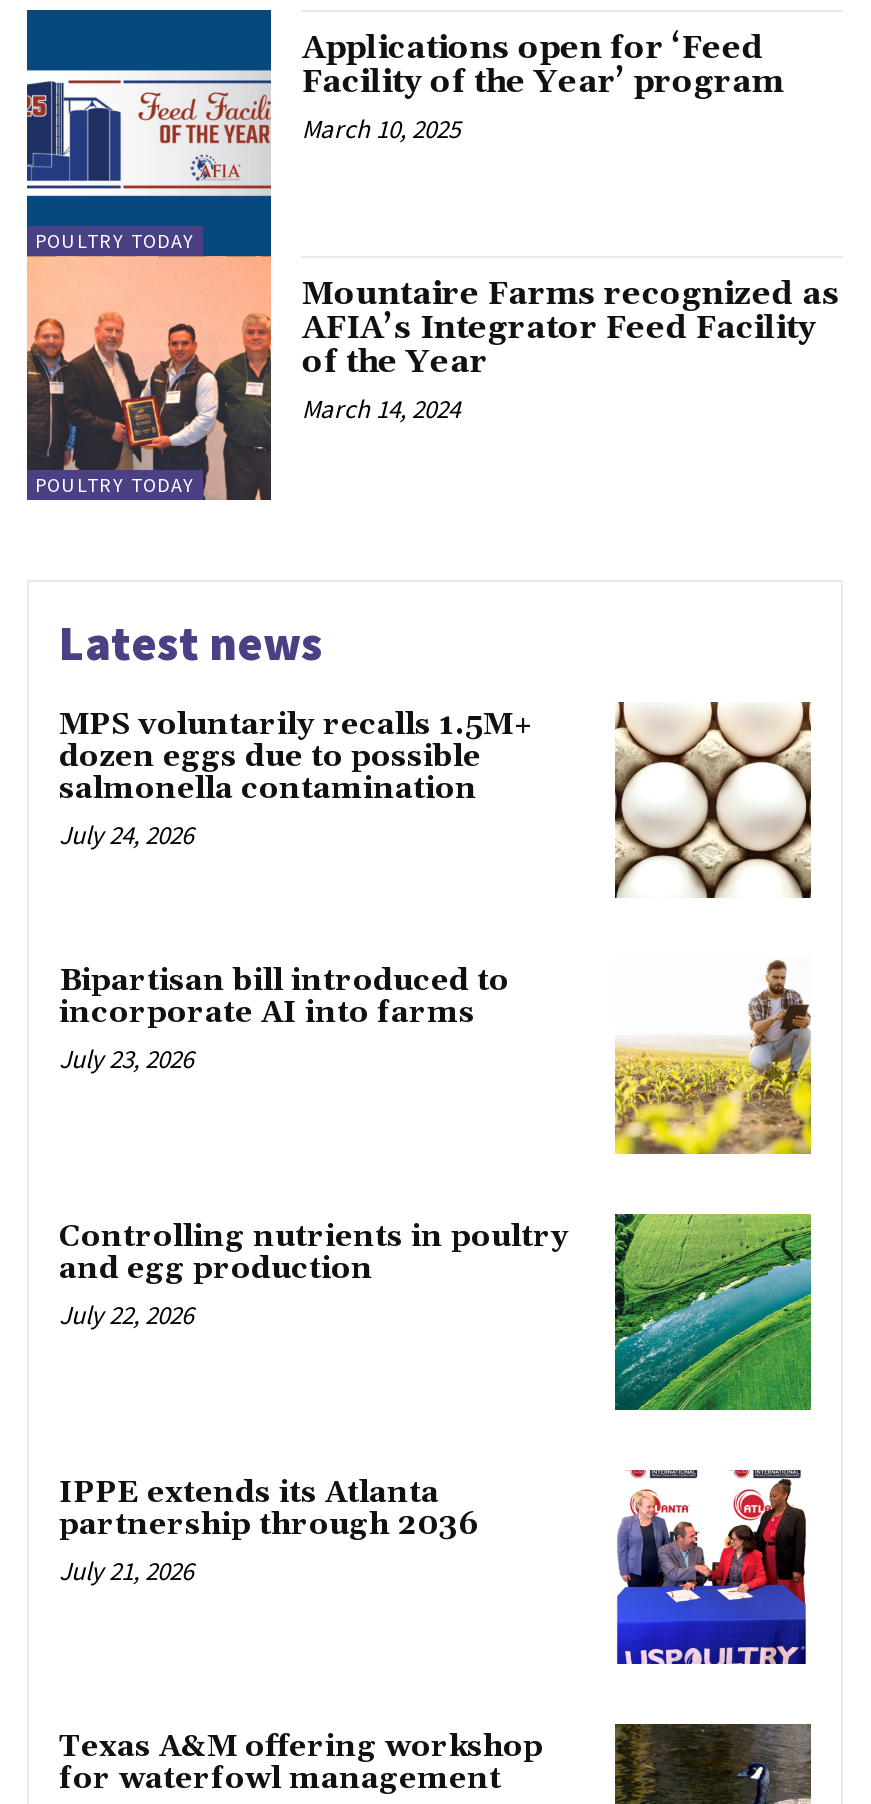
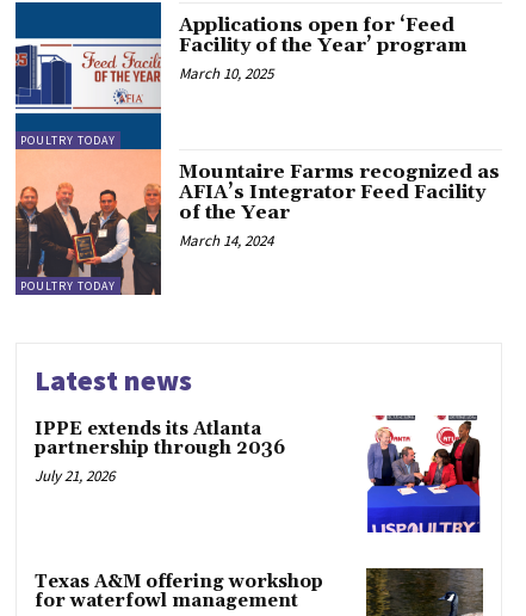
[59,700,813,900] [image] | MPS voluntarily recalls 1.5M+ | dozen eggs due to possible | salmonella contamination | July 24, 2026 -> none
[59,962,509,1076] Bipartisan bill introduced to | incorporate AI into farms | July 23, 2026 -> none
[613,960,813,1156] [image] -> none
[59,1212,813,1412] [image] | Controlling nutrients in poultry | and egg production | July 22, 2026 -> none

